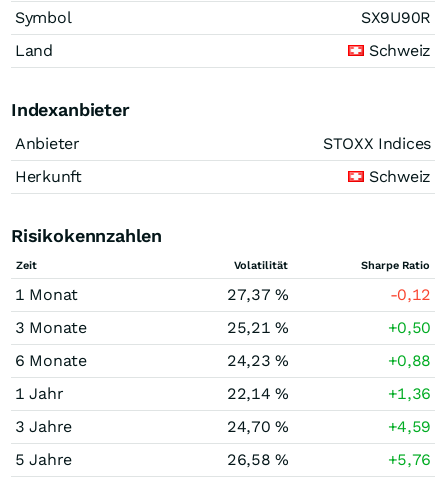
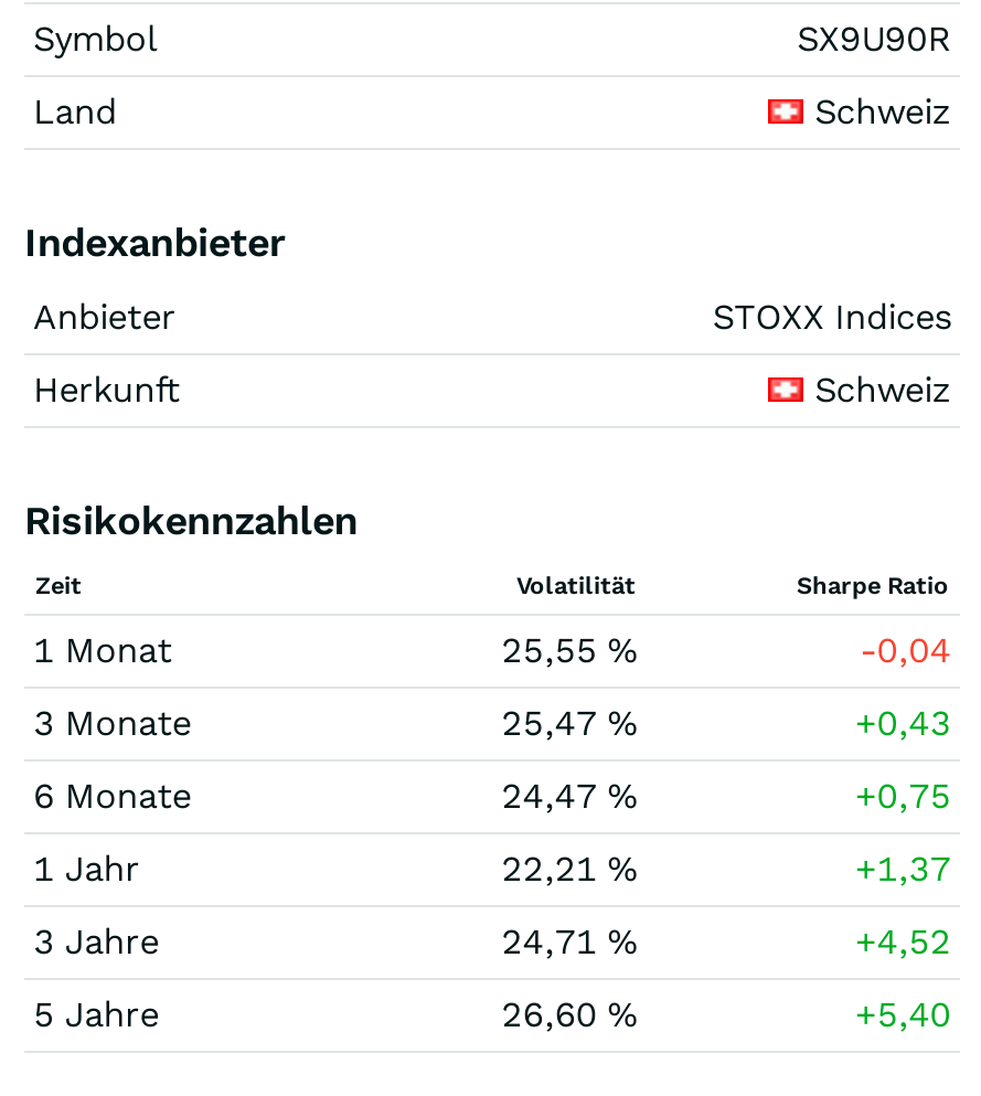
[227,285,289,304] 27,37 % -> [501,629,638,671] 25,55 %
[389,285,431,304] -0,12 -> [860,629,951,671] -0,04
[227,318,289,337] 25,21 % -> [501,702,638,744] 25,47 %
[387,318,431,337] +0,50 -> [855,702,951,744] +0,43
[227,351,289,370] 24,23 % -> [501,775,638,817] 24,47 %
[387,351,431,370] +0,88 -> [855,775,951,817] +0,75
[227,384,289,403] 22,14 % -> [501,848,638,890] 22,21 %
[387,384,431,403] +1,36 -> [855,848,951,890] +1,37
[227,417,289,436] 24,70 % -> [501,921,638,962] 24,71 %
[387,417,431,436] +4,59 -> [855,921,951,962] +4,52
[227,450,289,469] 26,58 % -> [501,993,638,1035] 26,60 %
[387,450,431,469] +5,76 -> [855,993,951,1035] +5,40

